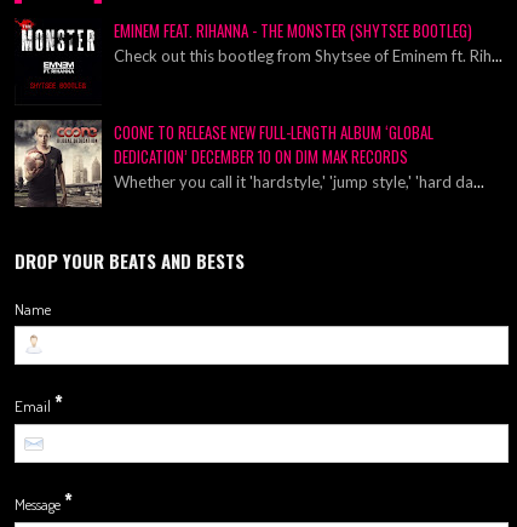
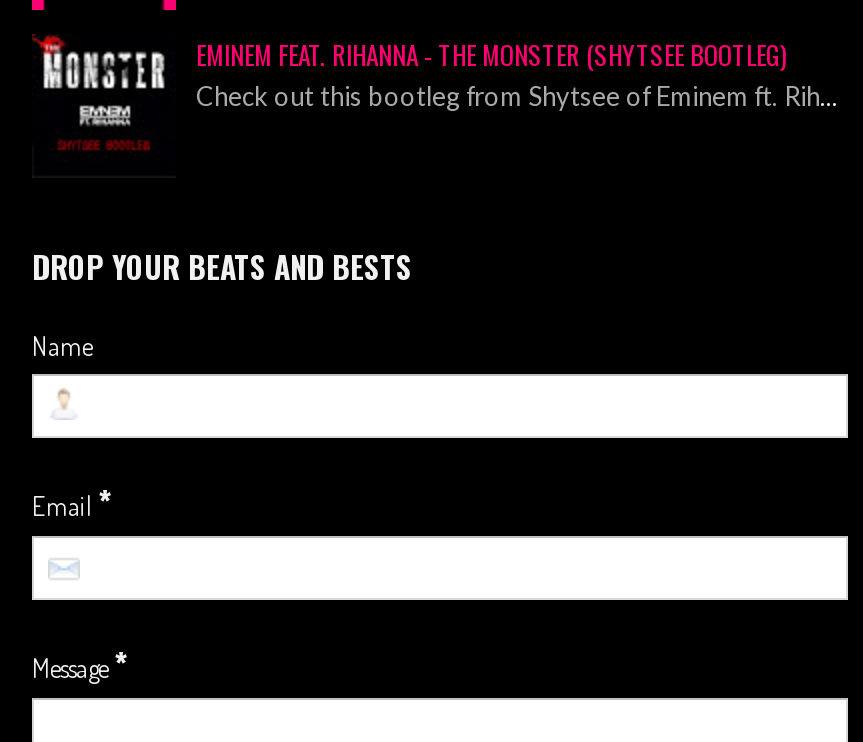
[13,119,484,208] [image] | COONE TO RELEASE NEW FULL-LENGTH ALBUM ‘GLOBAL | DEDICATION’ DECEMBER 10 ON DIM MAK RECORDS | Whether you call it 'hardstyle,' 'jump style,' 'hard da... -> none

